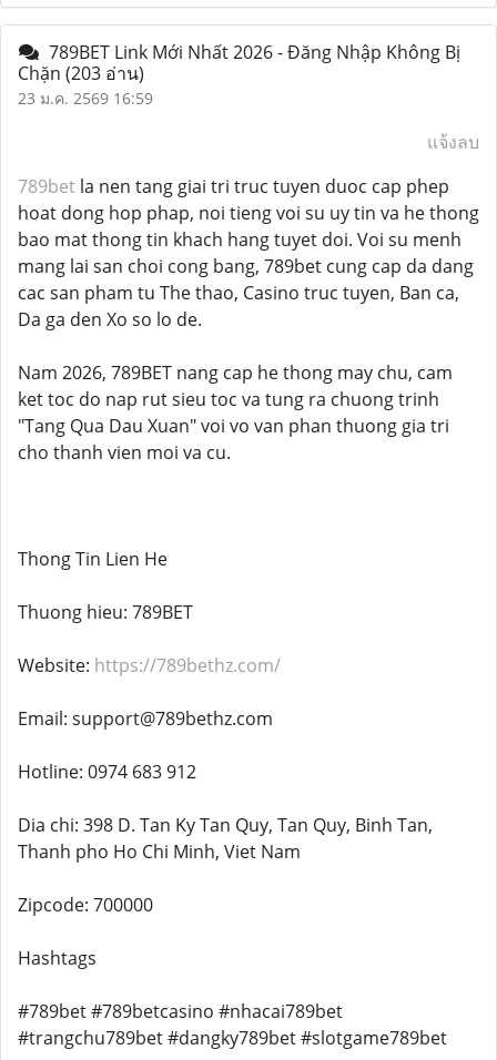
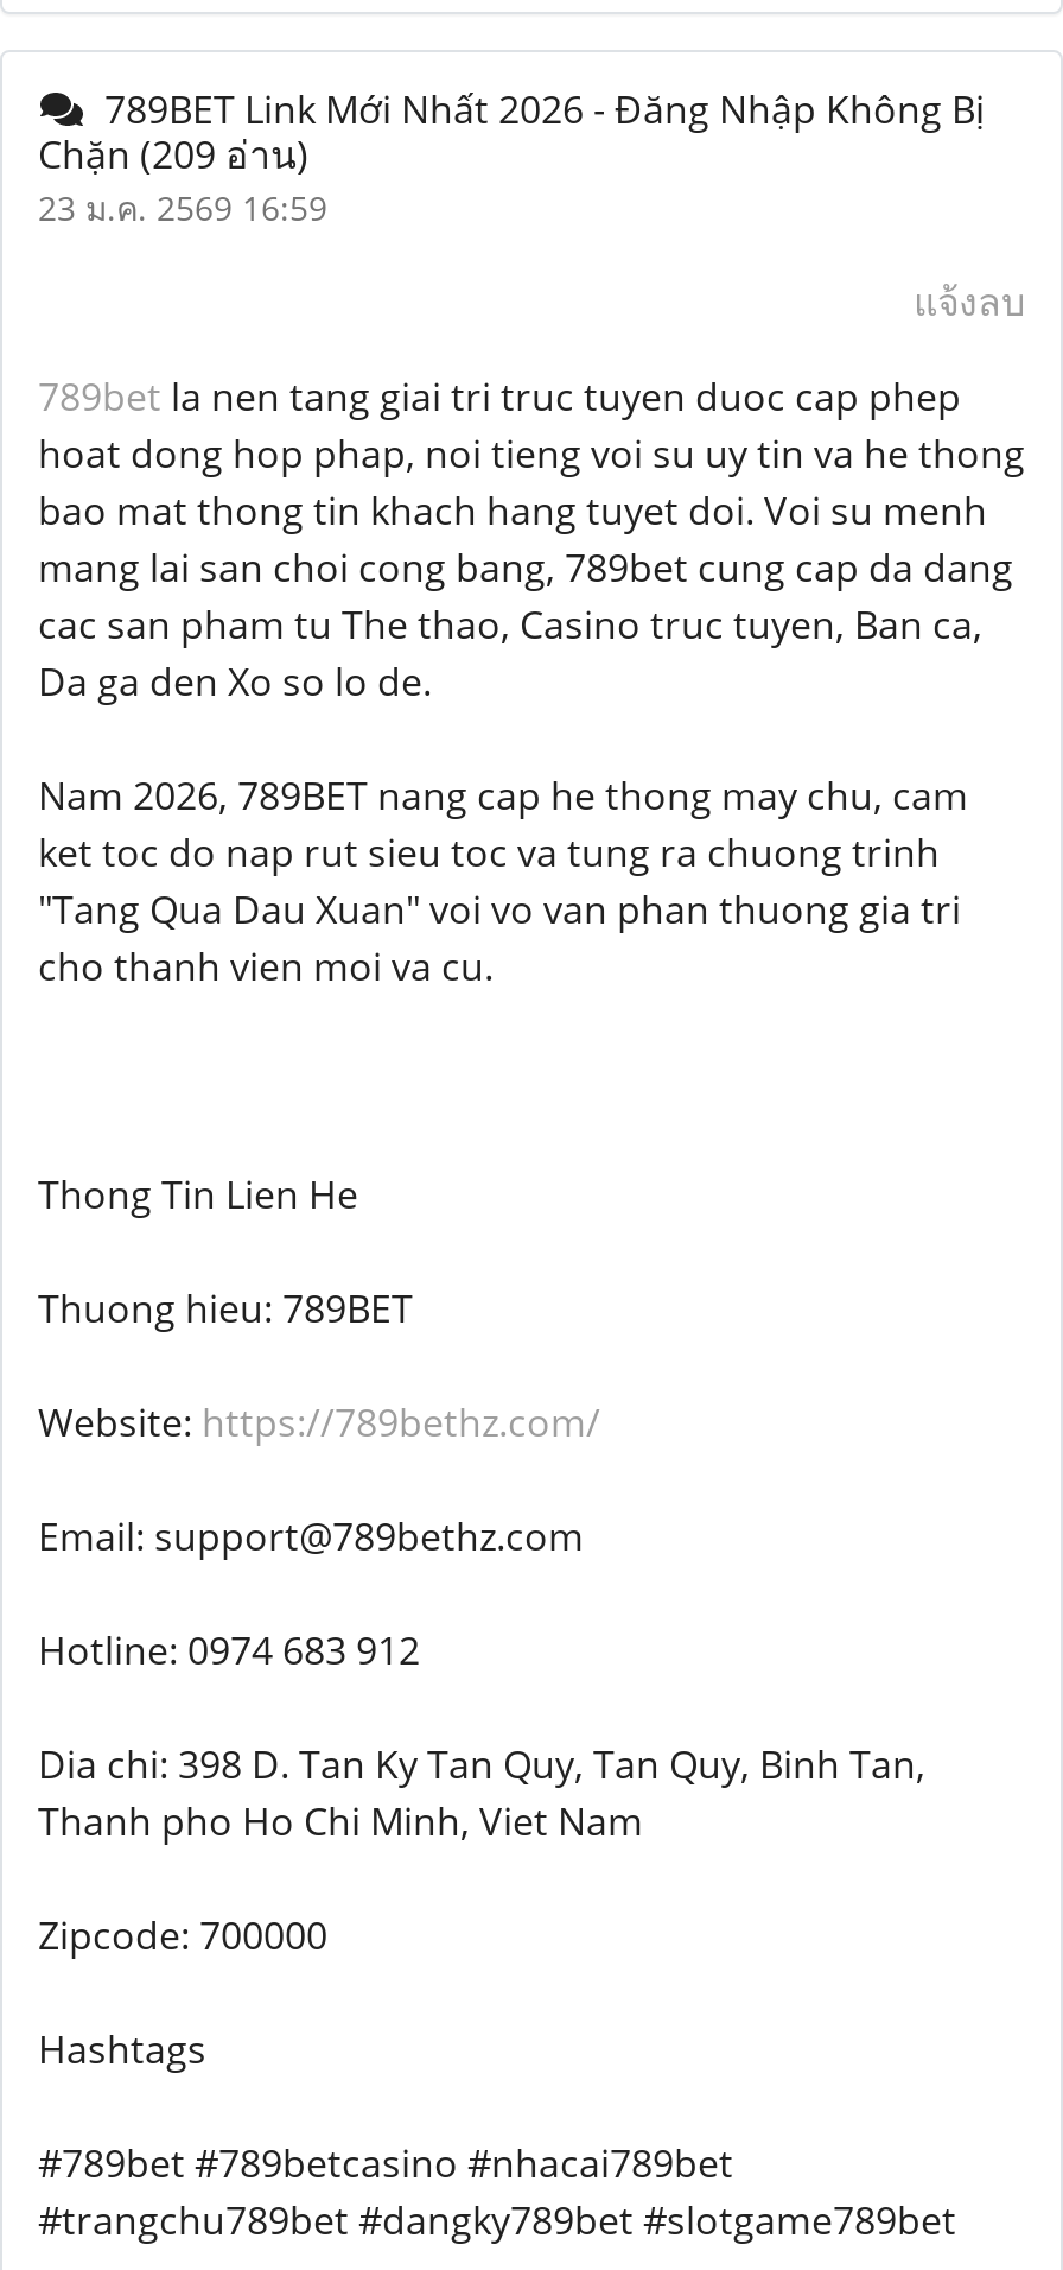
[18,61,144,85] Chặn (203 อ่าน) -> [38,128,308,180] Chặn (209 อ่าน)

